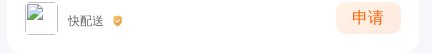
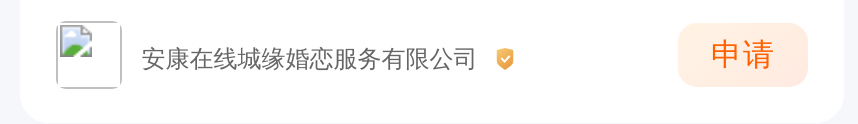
[68,13,104,28] 快配送 -> [142,43,478,73] 安康在线城缘婚恋服务有限公司

